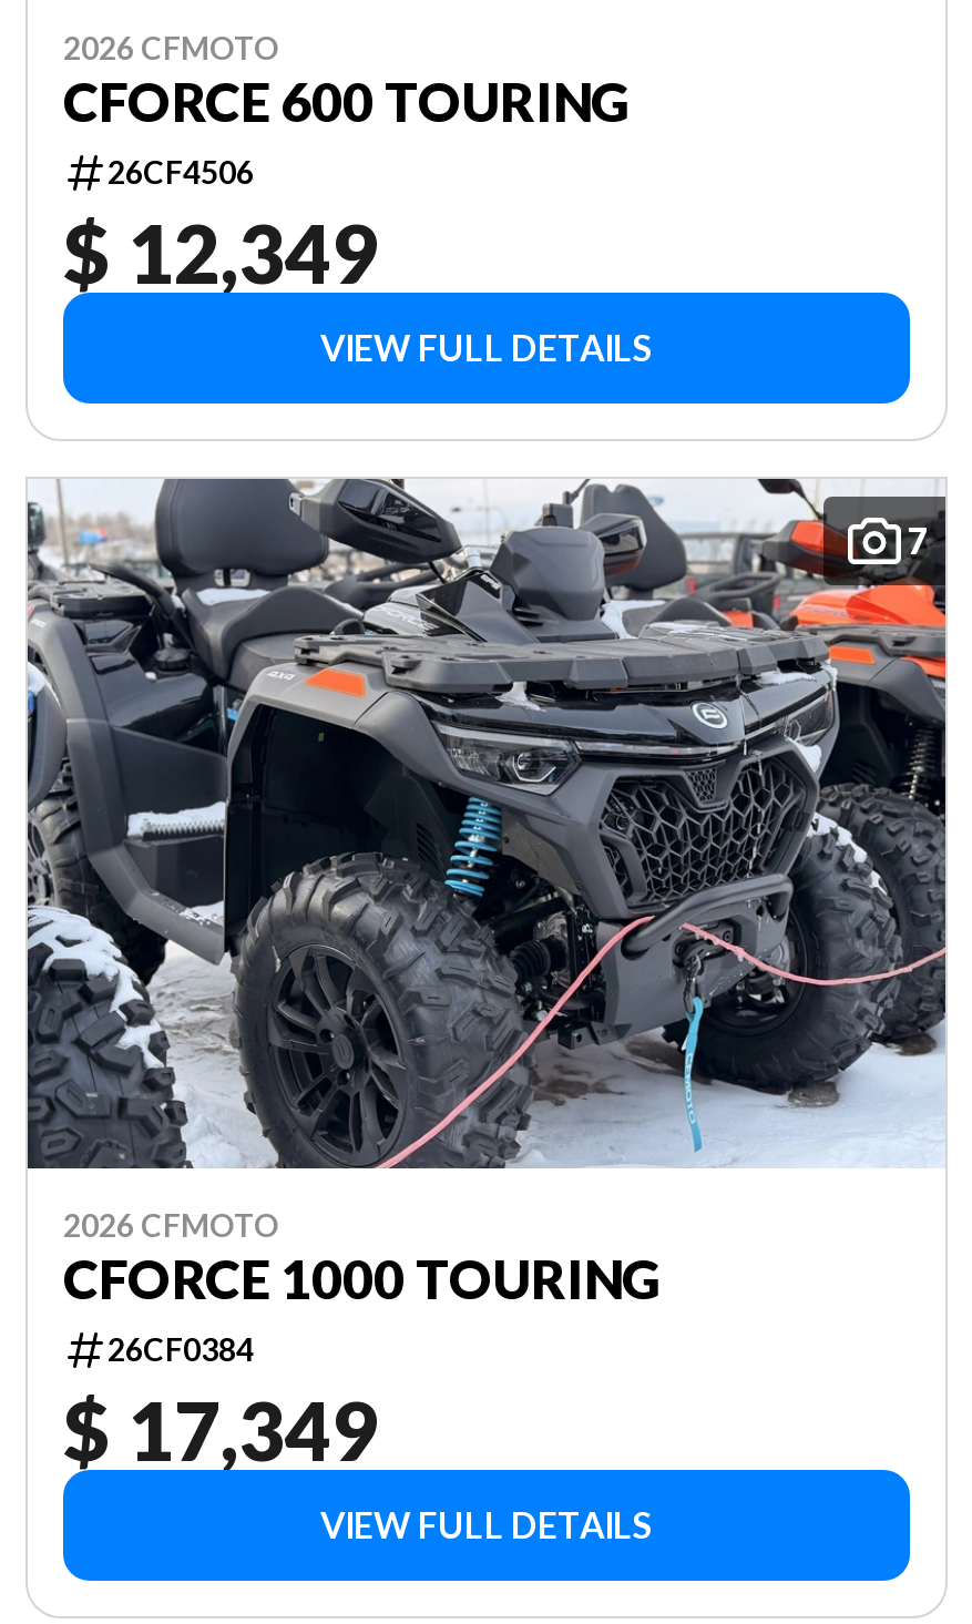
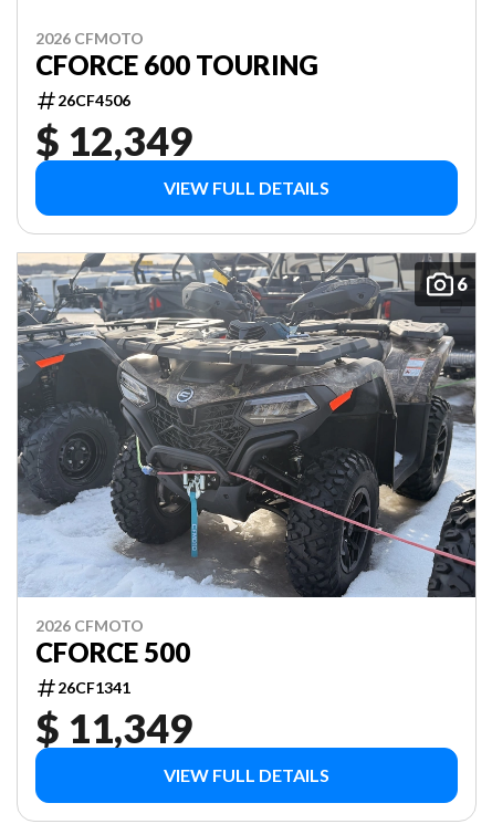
[25,477,948,1171] [image] | 7 -> [17,252,477,598] [image] | 6
[63,1245,662,1478] CFORCE 1000 TOURING | 26CF0384 | $ 17,349 -> [35,635,192,752] CFORCE 500 | 26CF1341 | $ 11,349

